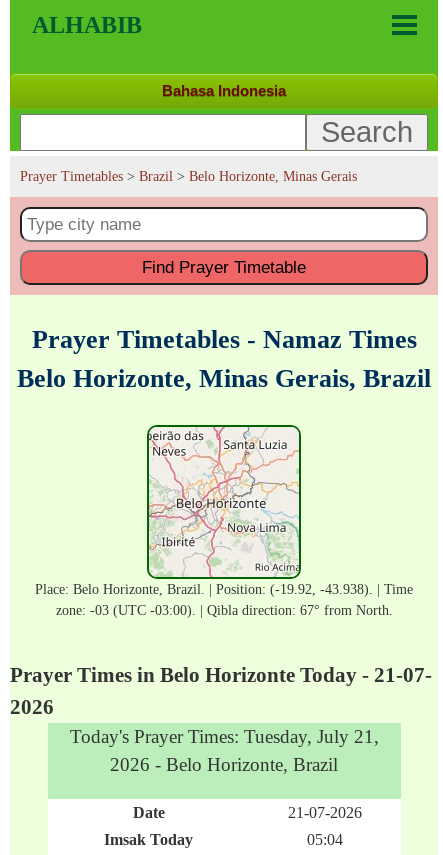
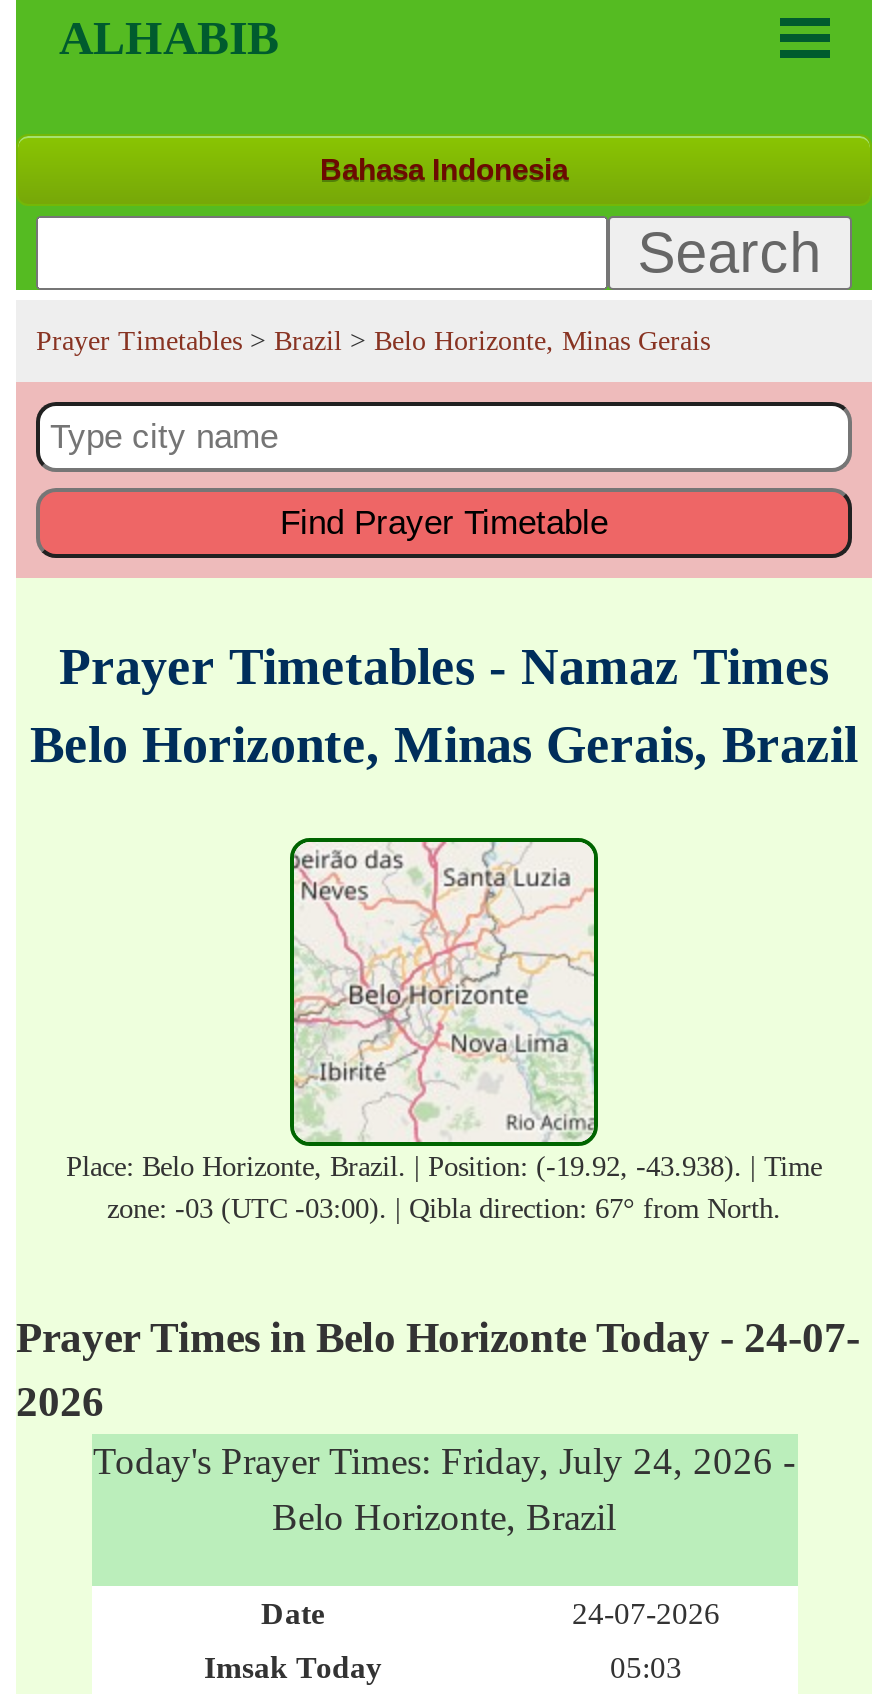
[10,663,432,687] Prayer Times in Belo Horizonte Today - 21-07- -> [16,1314,860,1362] Prayer Times in Belo Horizonte Today - 24-07-
[69,726,378,775] Today's Prayer Times: Tuesday, July 21, | 2026 - Belo Horizonte, Brazil -> [93,1440,795,1538] Today's Prayer Times: Friday, July 24, 2026 - | Belo Horizonte, Brazil
[288,804,362,821] 21-07-2026 -> [572,1596,720,1630] 24-07-2026
[307,831,343,848] 05:04 -> [610,1650,682,1684] 05:03

